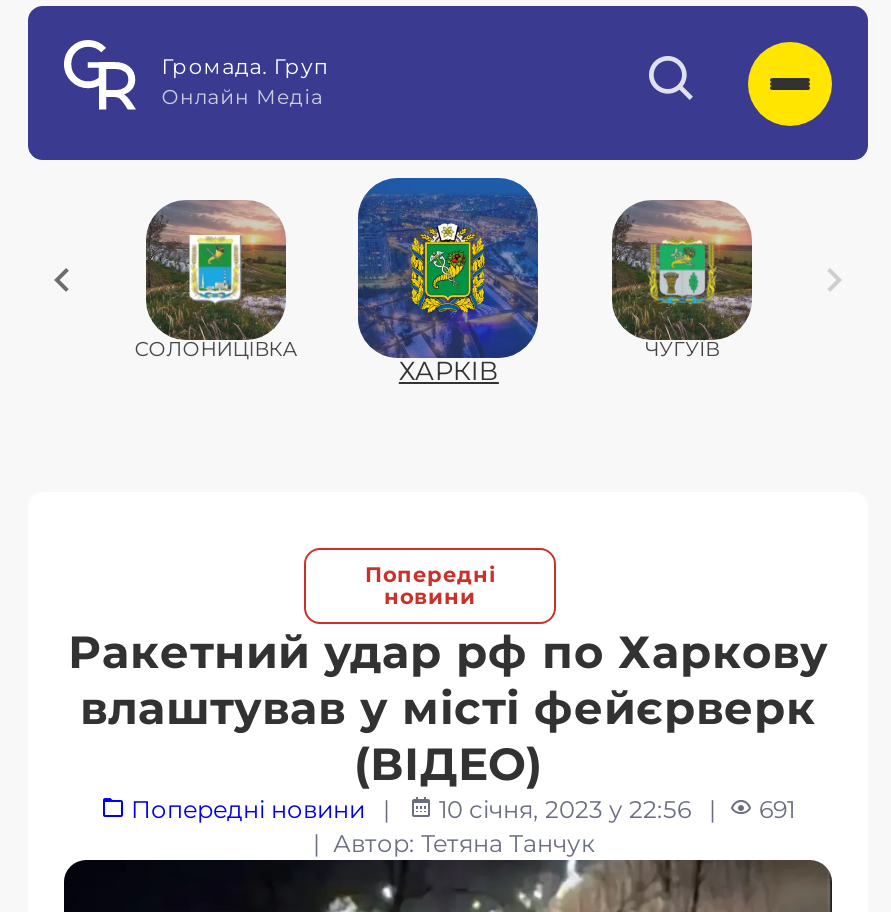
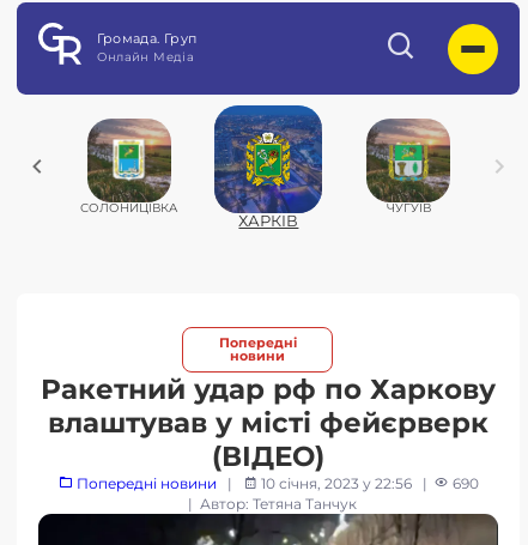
[753,795,795,825] 691 -> [448,475,478,493] 690

